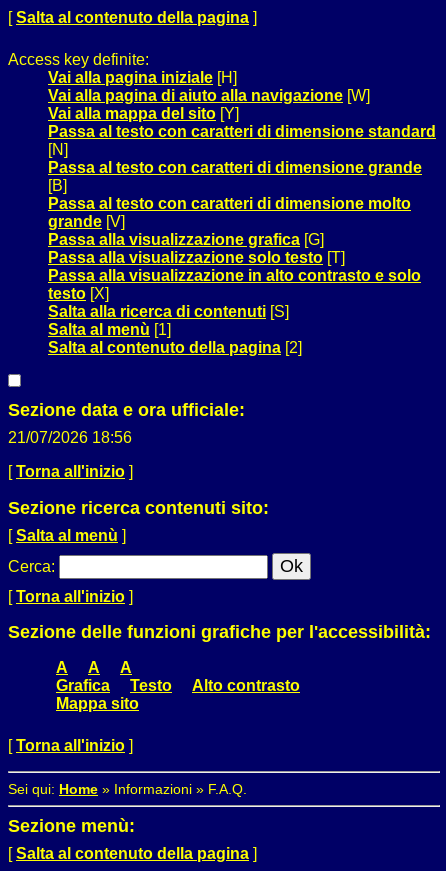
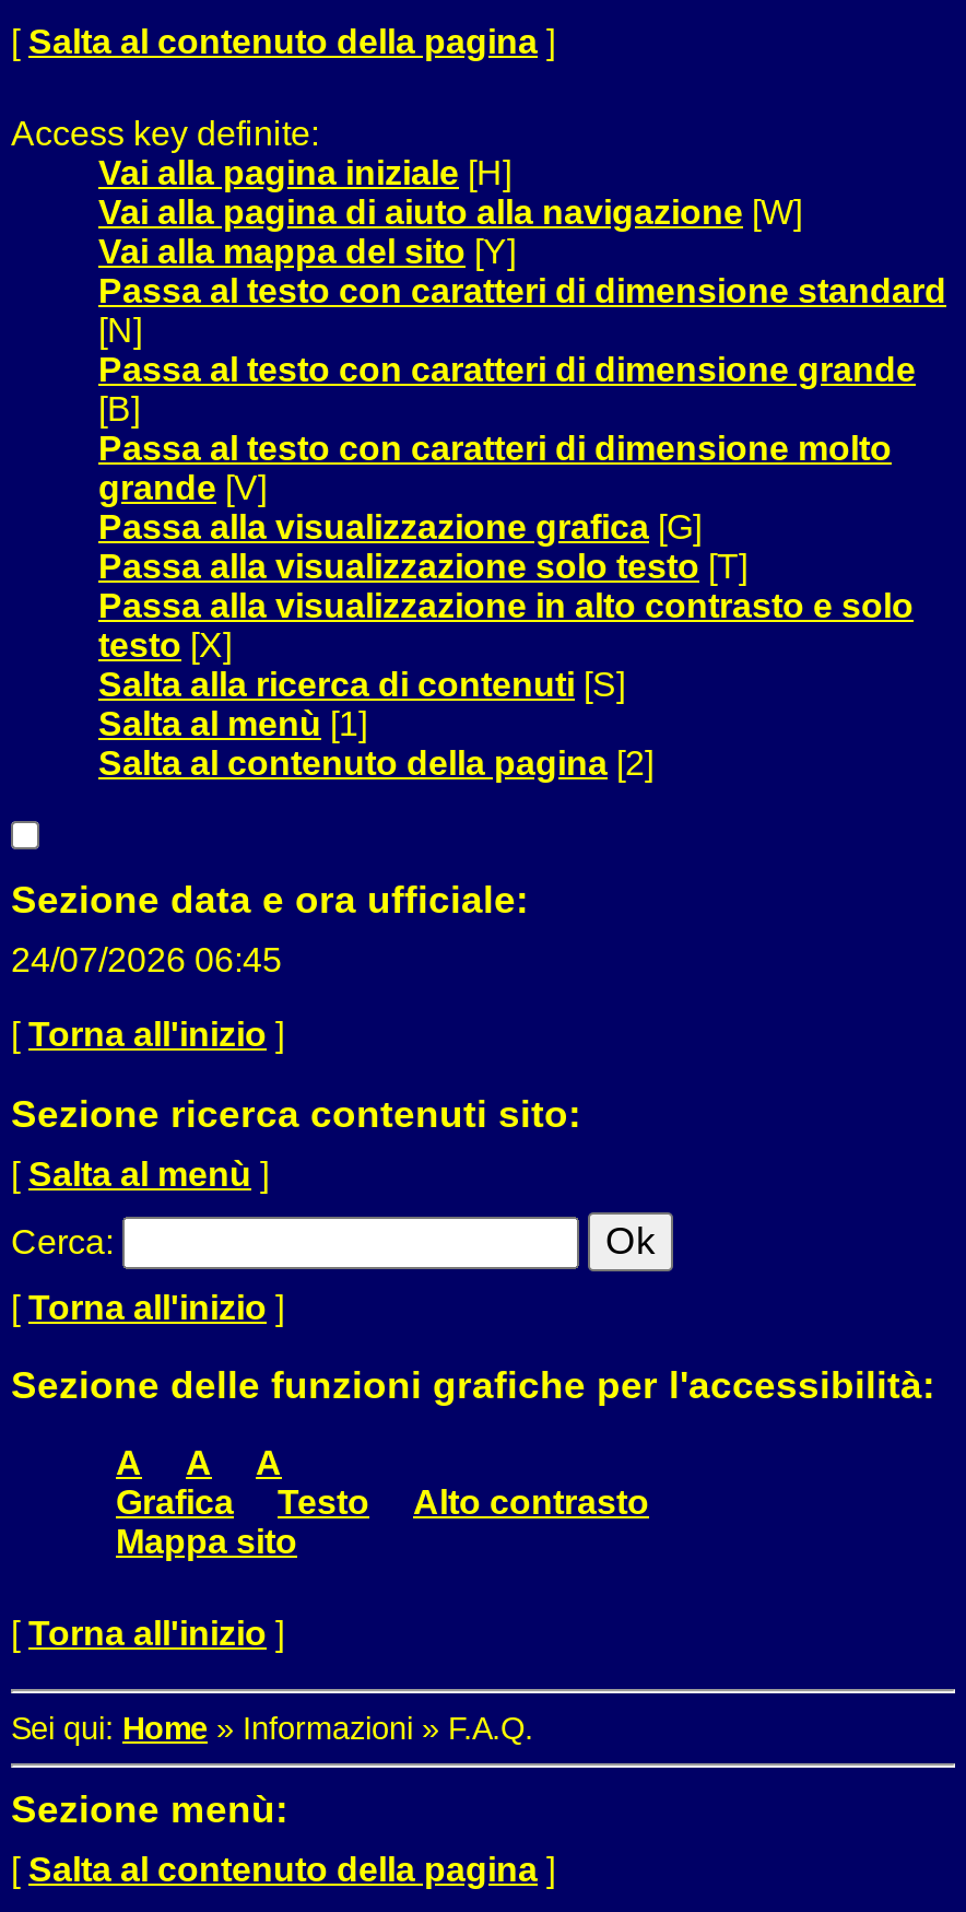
[8,429,132,446] 21/07/2026 18:56 -> [11,941,282,978] 24/07/2026 06:45

